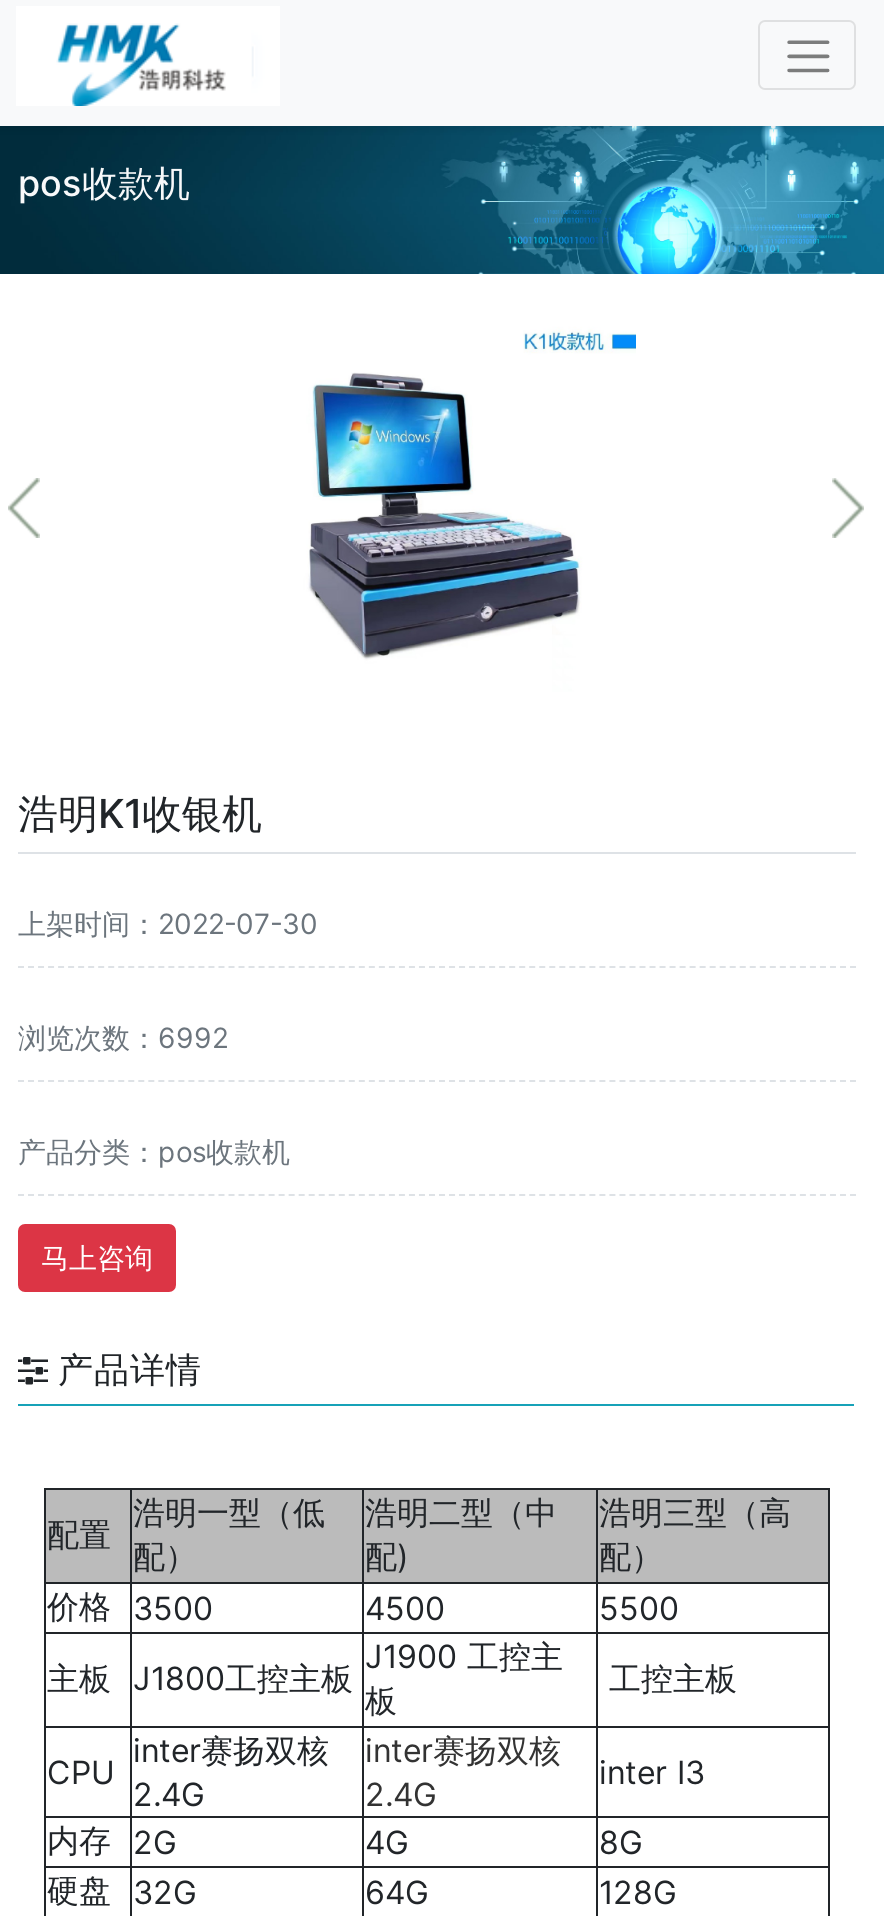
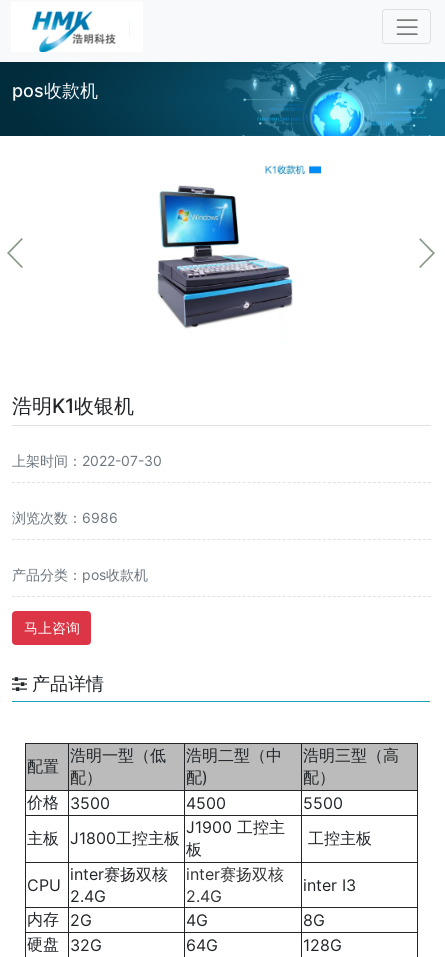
[18,1020,228,1054] 浏览次数：6992 -> [12,509,118,526] 浏览次数：6986

